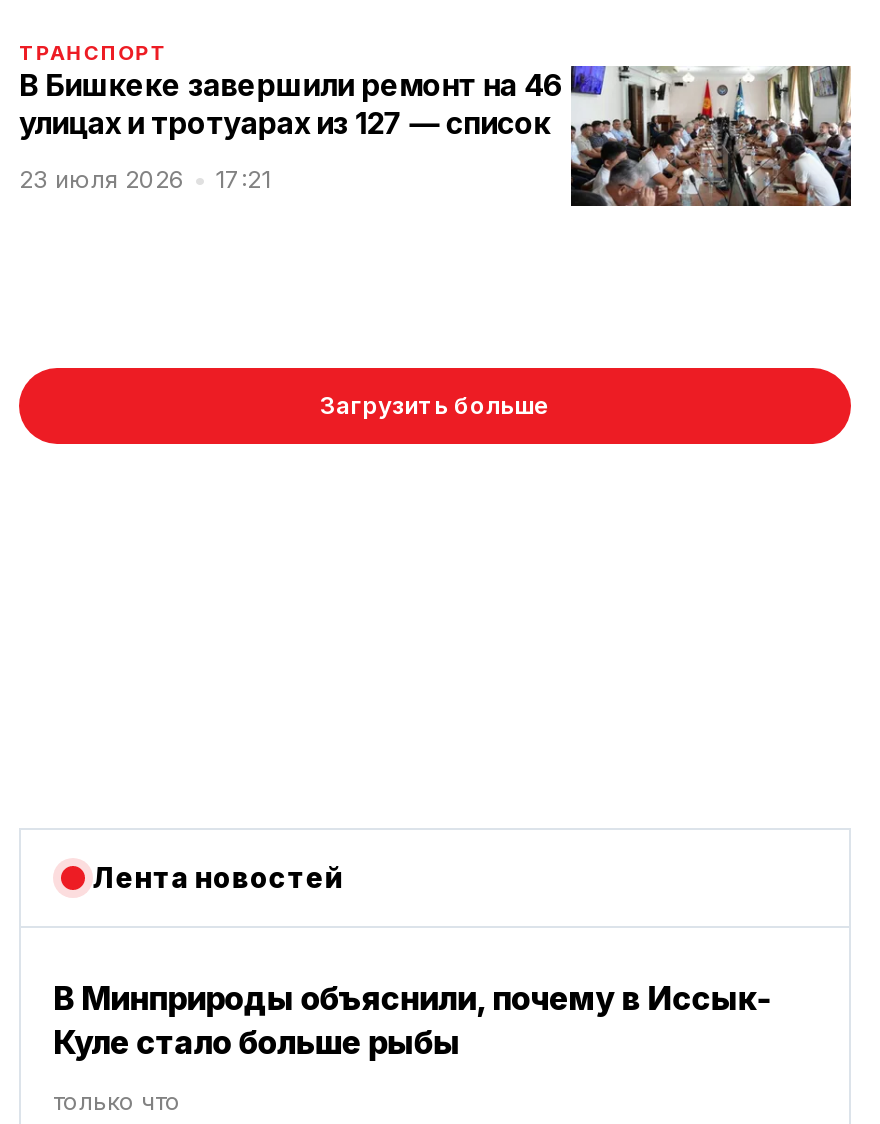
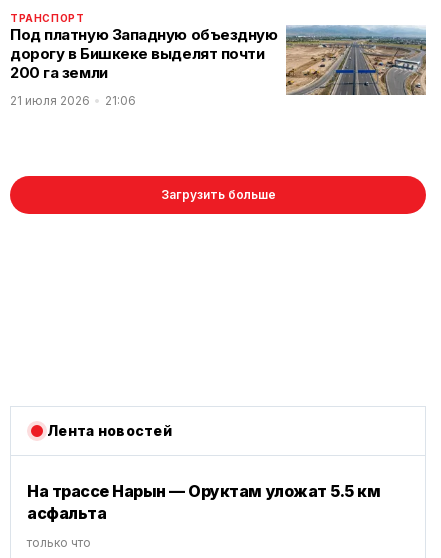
[19,64,853,208] [image] | В Бишкеке завершили ремонт на 46 | улицах и тротуарах из 127 — список -> [10,25,427,96] [image] | Под платную Западную объездную | дорогу в Бишкеке выделят почти | 200 га земли
[19,163,271,193] 23 июля 2026 | 17:21 -> [10,93,136,108] 21 июля 2026 | 21:06
[53,978,770,1062] В Минприроды объяснили, почему в Иссык- | Куле стало больше рыбы -> [27,481,380,523] На трассе Нарын — Оруктам уложат 5.5 км | асфальта

